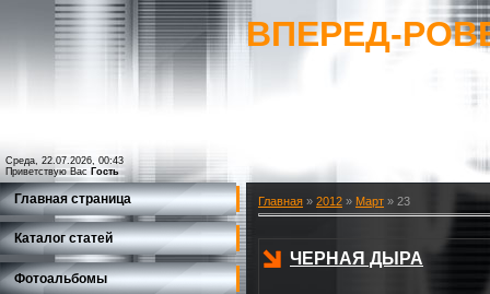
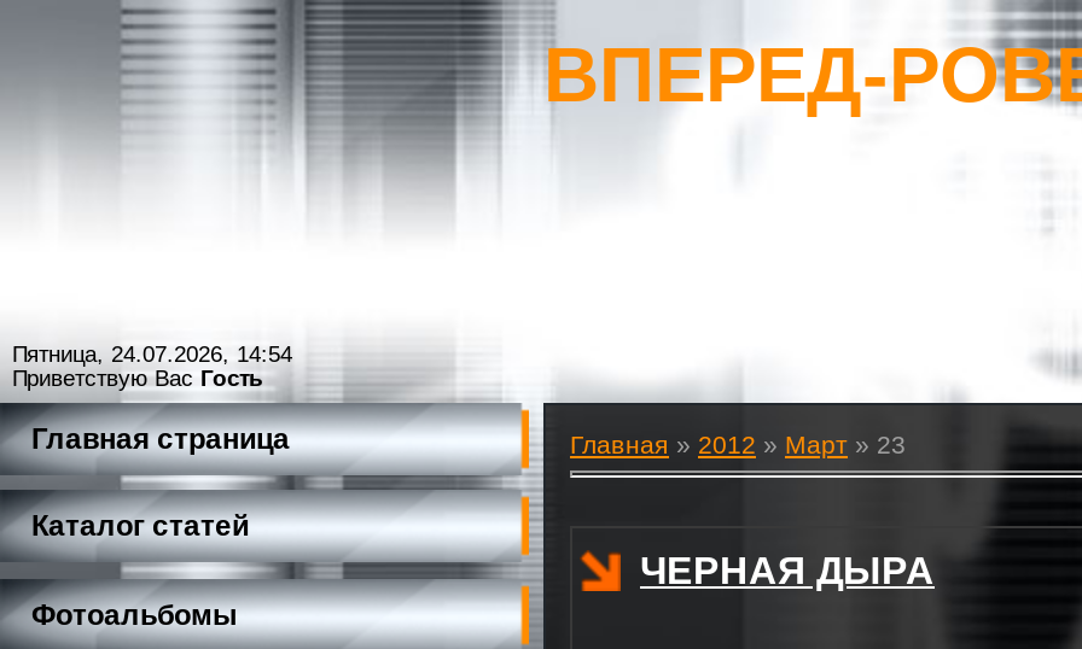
[5,155,124,166] Среда, 22.07.2026, 00:43 -> [12,343,292,367] Пятница, 24.07.2026, 14:54

